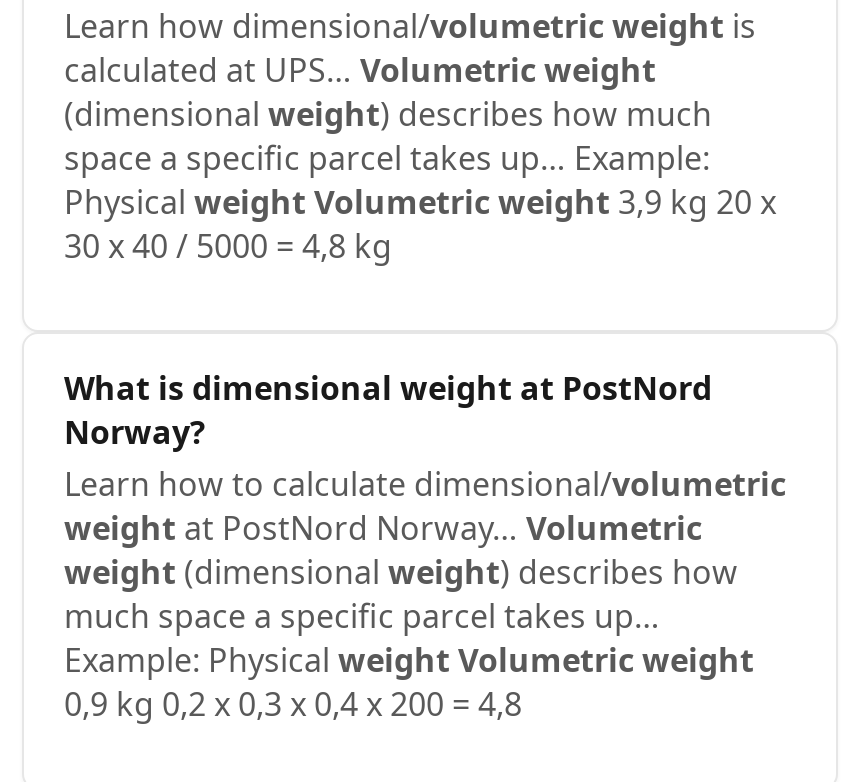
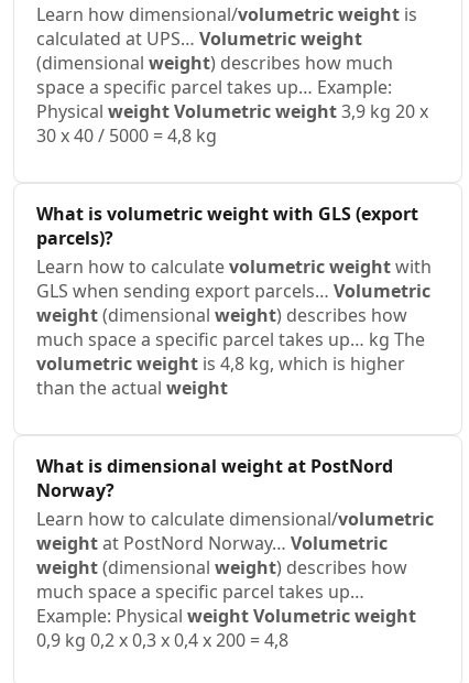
none -> [36,202,432,400] What is volumetric weight with GLS (export | parcels)? | Learn how to calculate volumetric weight with | GLS when sending export parcels… Volumetric | weight (dimensional weight) describes how | much space a specific parcel takes up… kg The | volumetric weight is 4,8 kg, which is higher | than the actual weight

